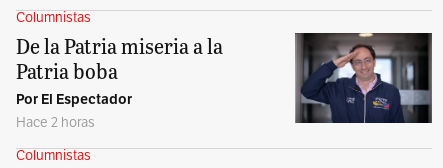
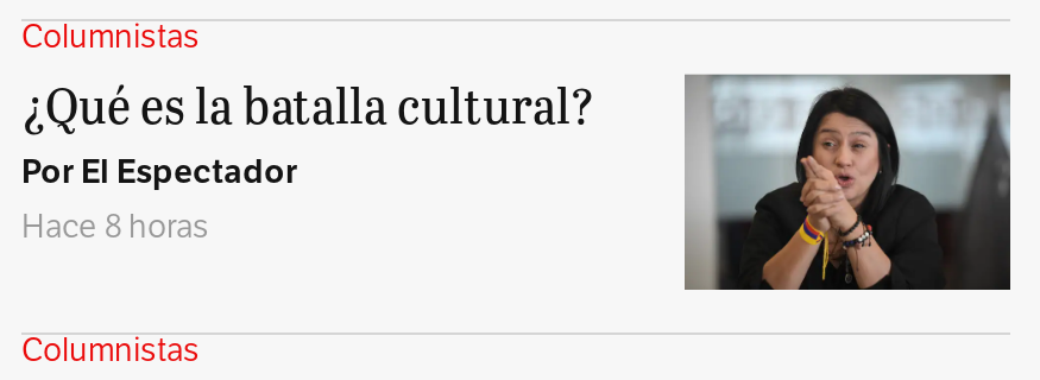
[16,31,223,85] De la Patria miseria a la | Patria boba -> [21,70,594,139] ¿Qué es la batalla cultural?
[295,33,432,130] [image] -> [682,72,1013,293] [image]
moved [16,91,132,108] -> [21,153,297,194]: Por El Espectador
[16,114,95,131] Hace 2 horas -> [21,208,209,248] Hace 8 horas

